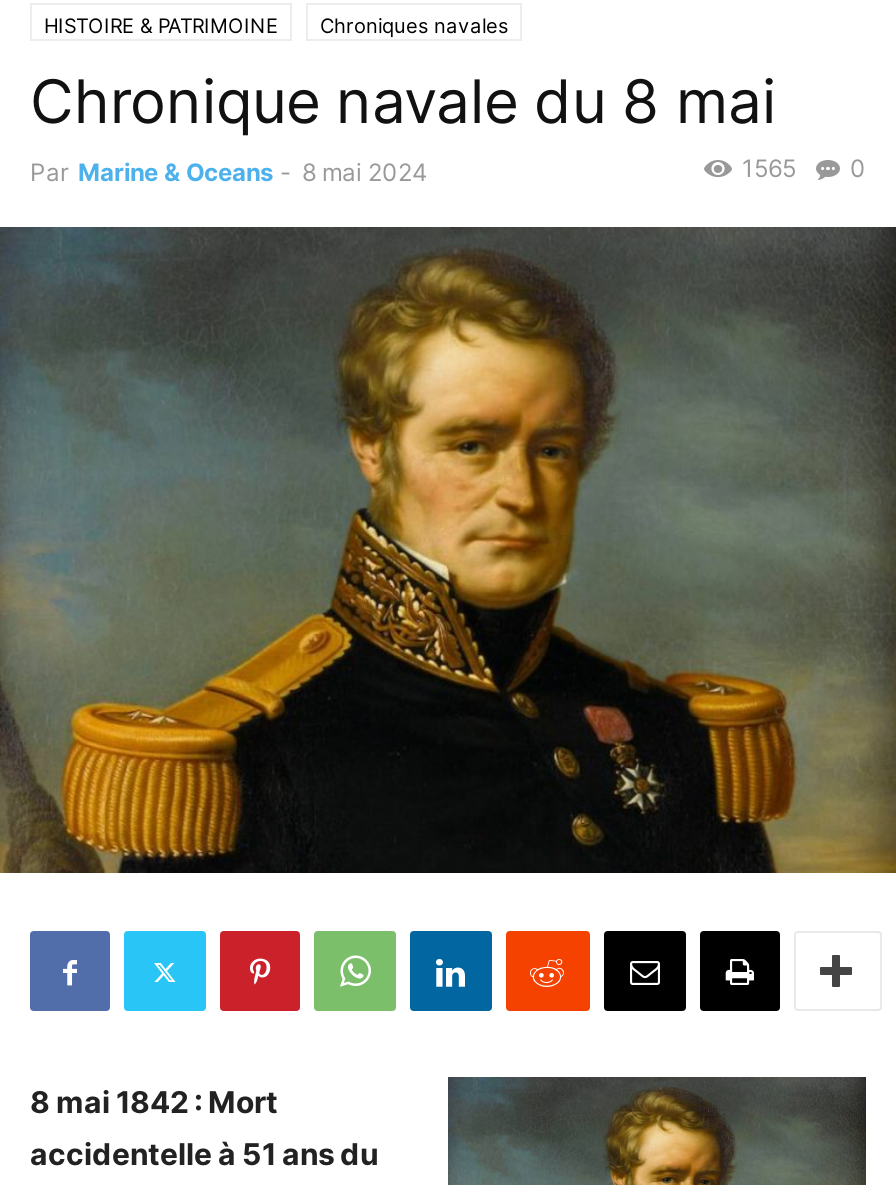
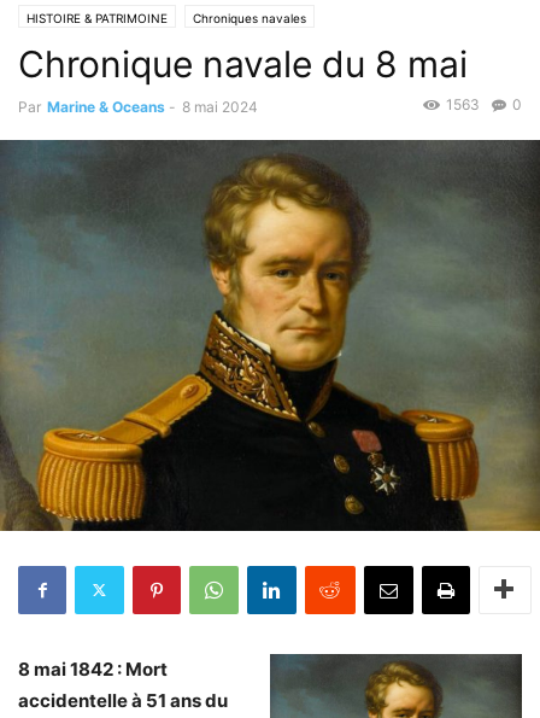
[742,153,866,183] 1565 0 -> [446,95,522,113] 1563 0

